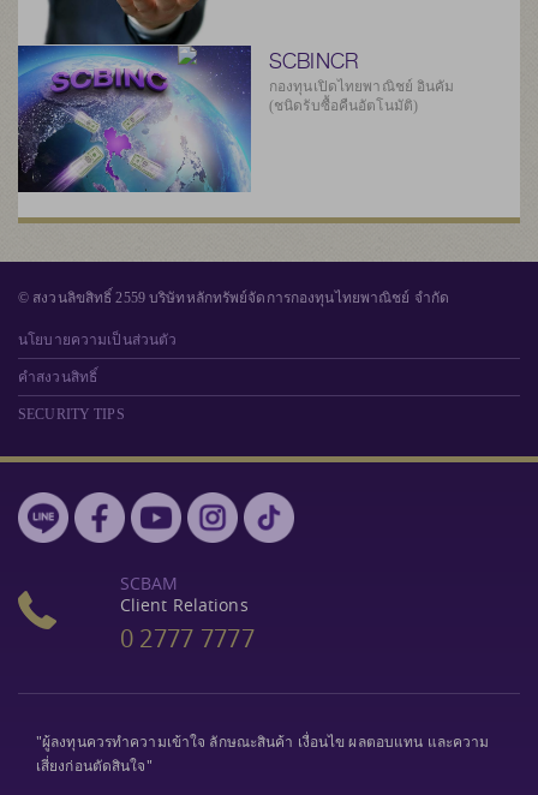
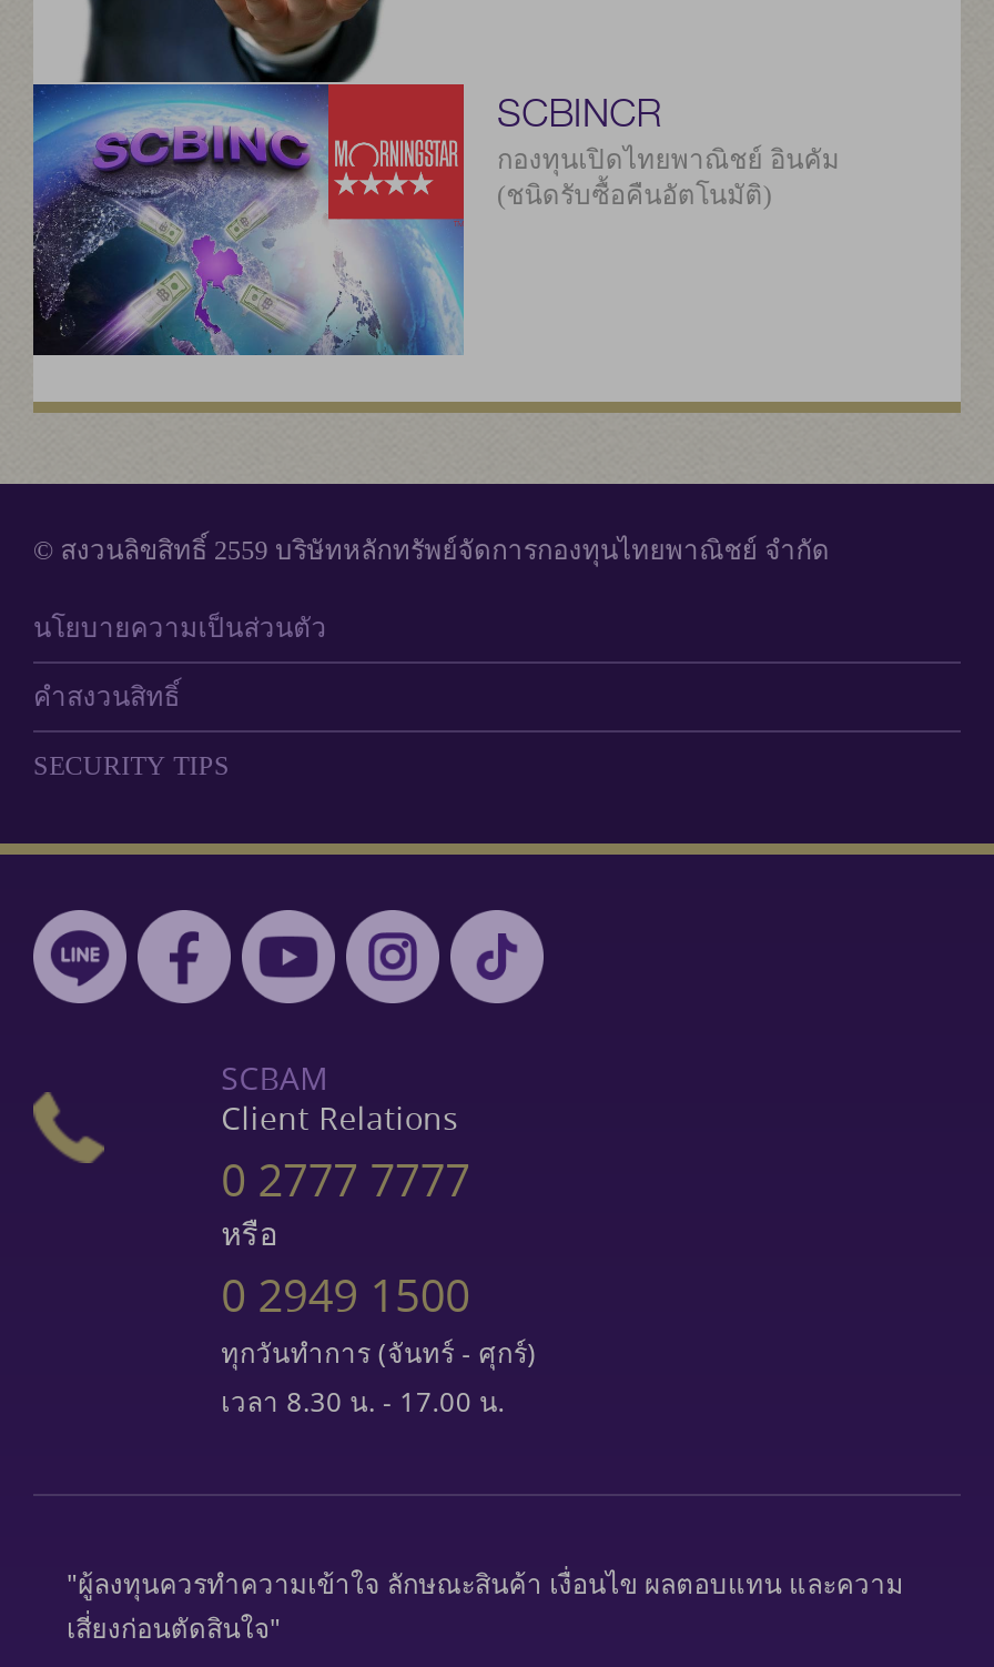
[178,44,252,120] [image] -> [326,82,466,224] [image]
none -> [221,1211,537,1420] หรือ | 0 2949 1500 | ทุกวันทำการ (จันทร์ - ศุกร์) | เวลา 8.30 น. - 17.00 น.

